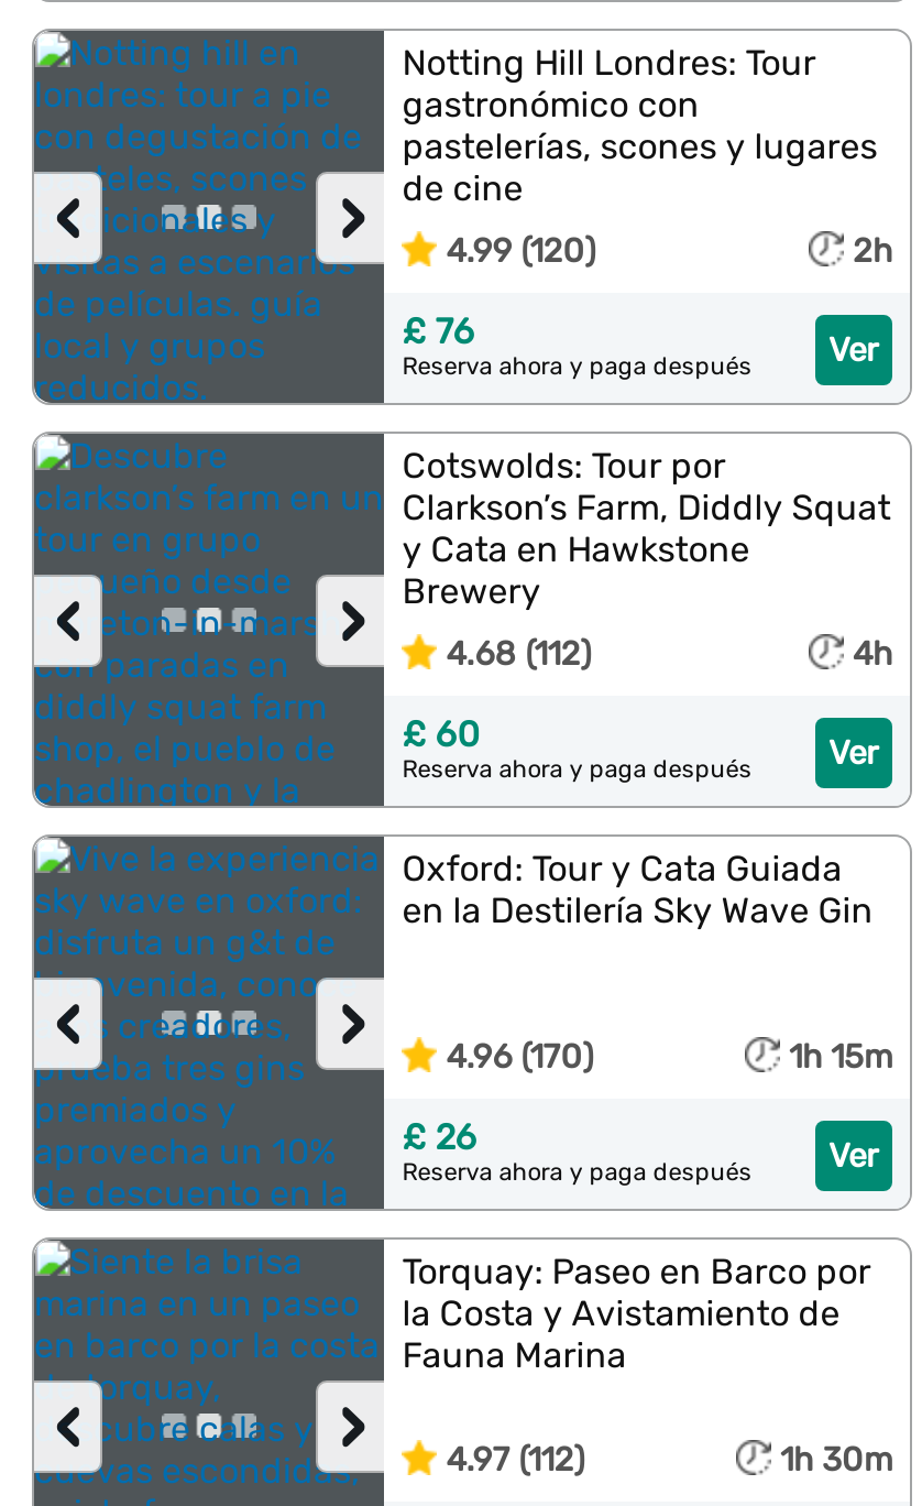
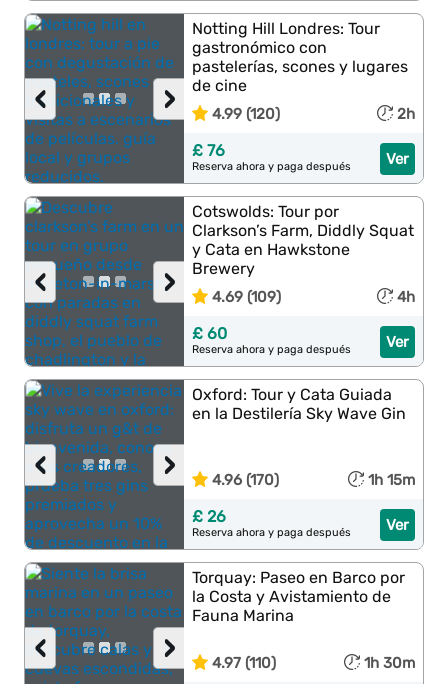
[446,634,591,674] 4.68 (112) -> [212,288,281,306] 4.69 (109)
[446,1440,585,1480] 4.97 (112) -> [212,654,276,672] 4.97 (110)

